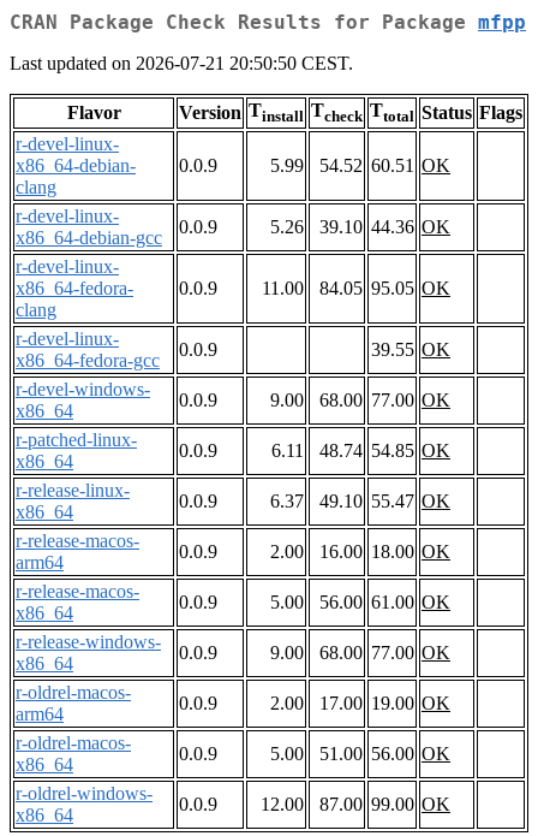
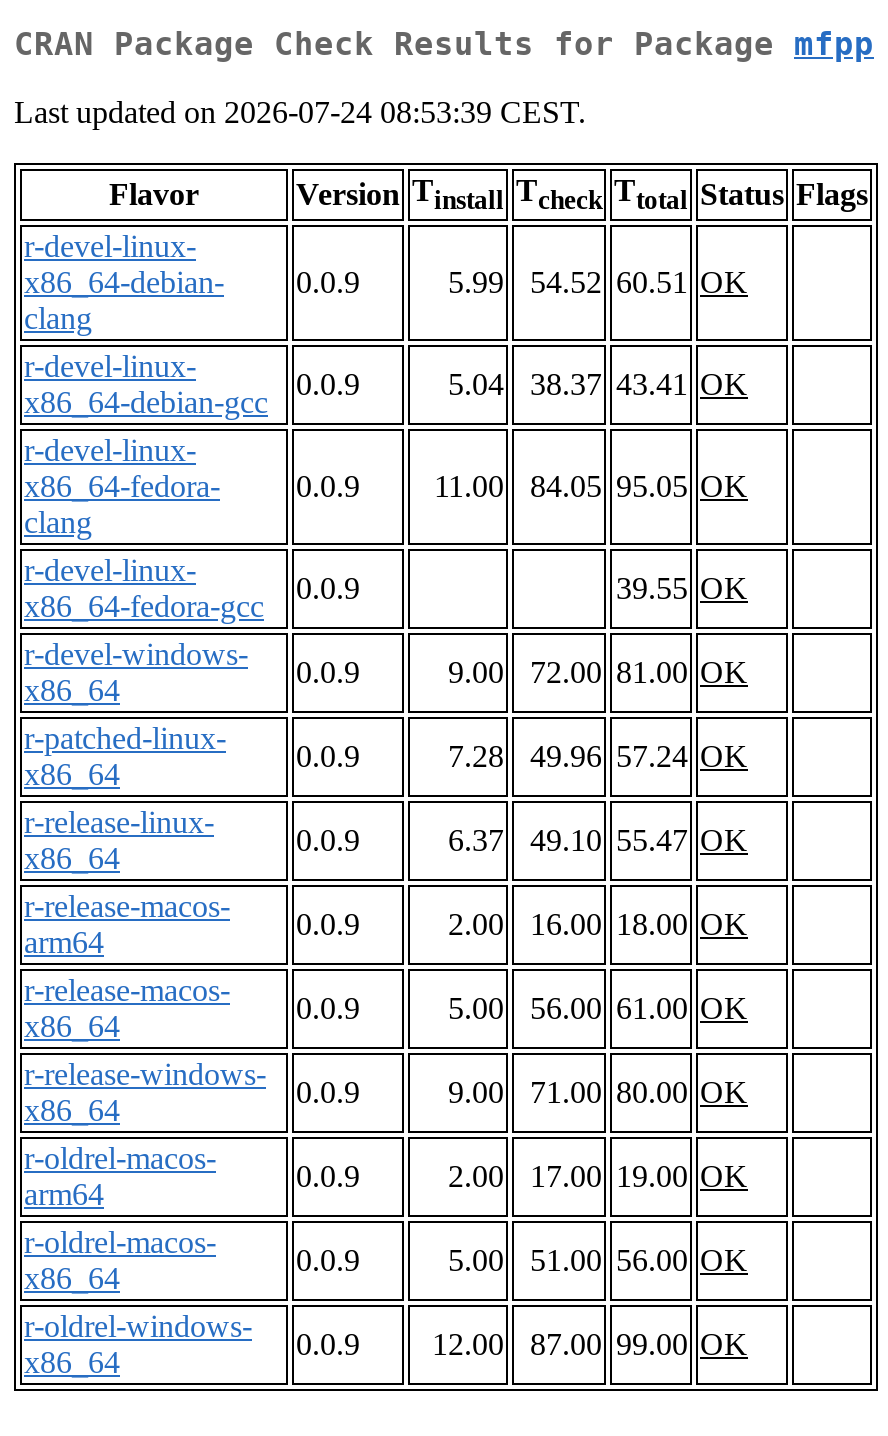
[10,53,353,74] Last updated on 2026-07-21 20:50:50 CEST. -> [14,96,586,130] Last updated on 2026-07-24 08:53:39 CEST.
[270,217,304,237] 5.26 -> [448,368,504,402] 5.04
[319,217,450,237] 39.10 44.36 OK -> [530,368,748,402] 38.37 43.41 OK
[270,390,450,411] 9.00 68.00 77.00 OK -> [448,656,748,690] 9.00 72.00 81.00 OK
[271,441,304,461] 6.11 -> [448,740,504,774] 7.28
[319,441,450,461] 48.74 54.85 OK -> [530,740,748,774] 49.96 57.24 OK
[270,643,450,663] 9.00 68.00 77.00 OK -> [448,1076,748,1110] 9.00 71.00 80.00 OK

